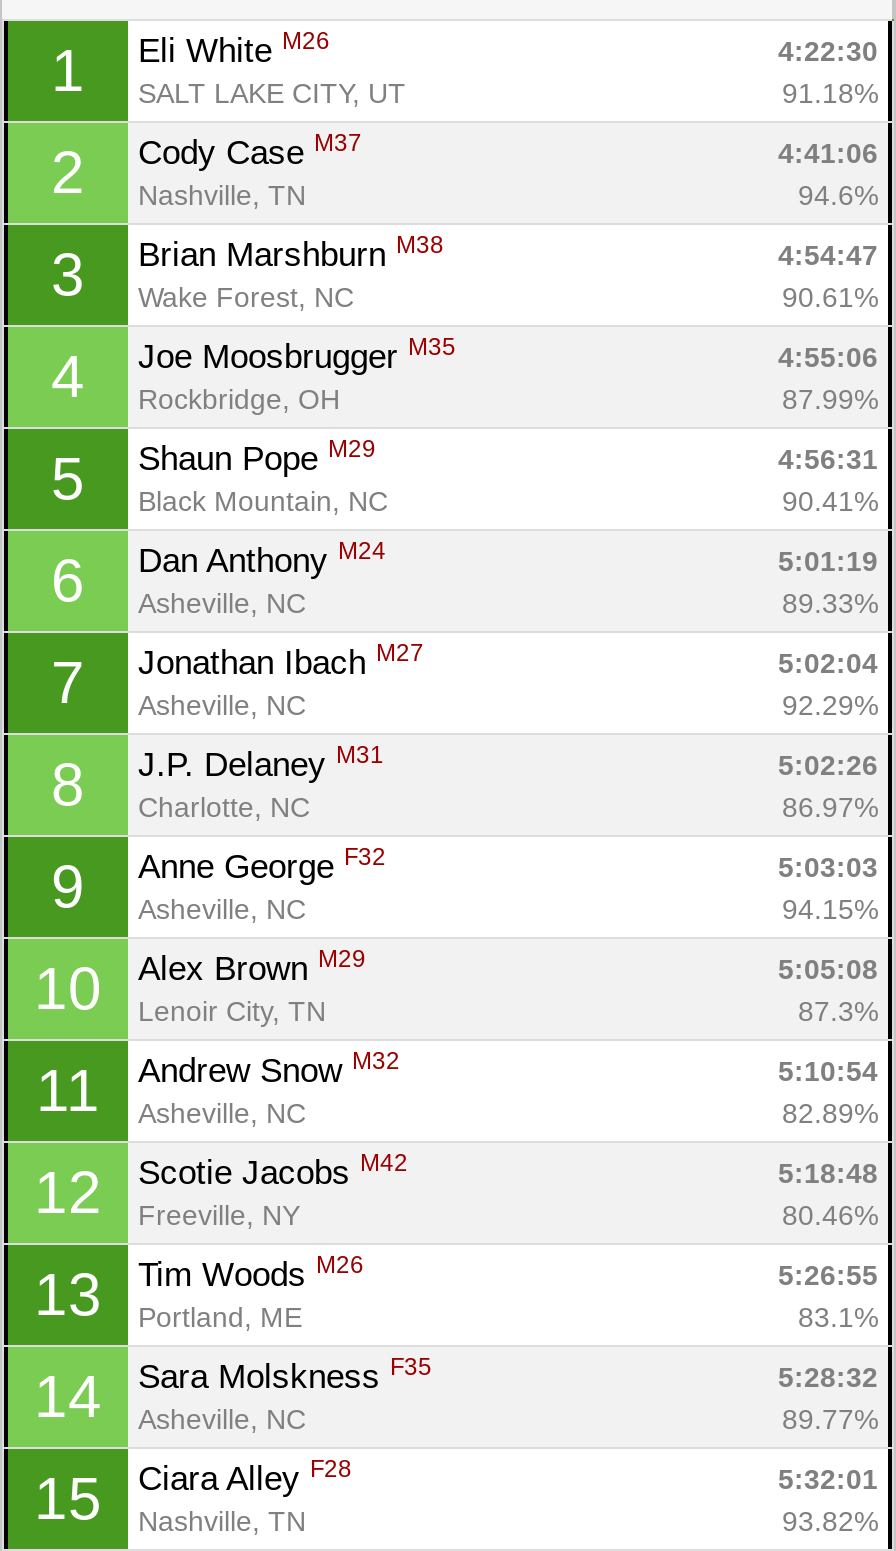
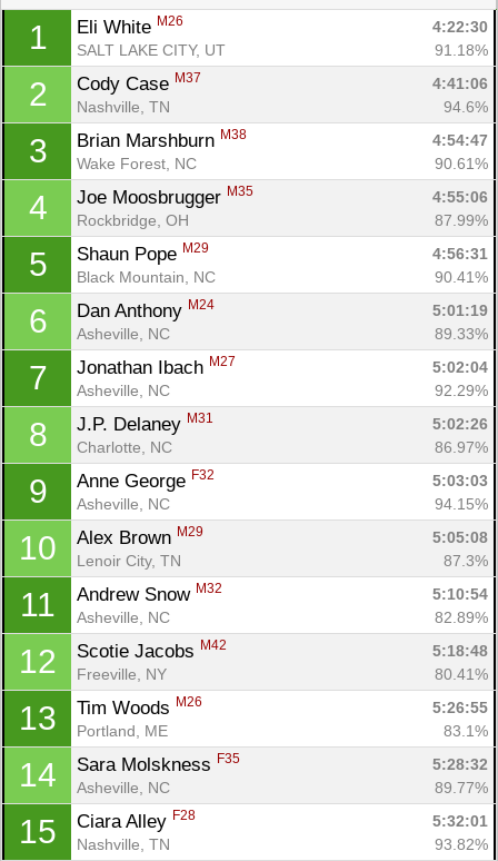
[782,1199,878,1231] 80.46% -> [435,665,488,683] 80.41%

